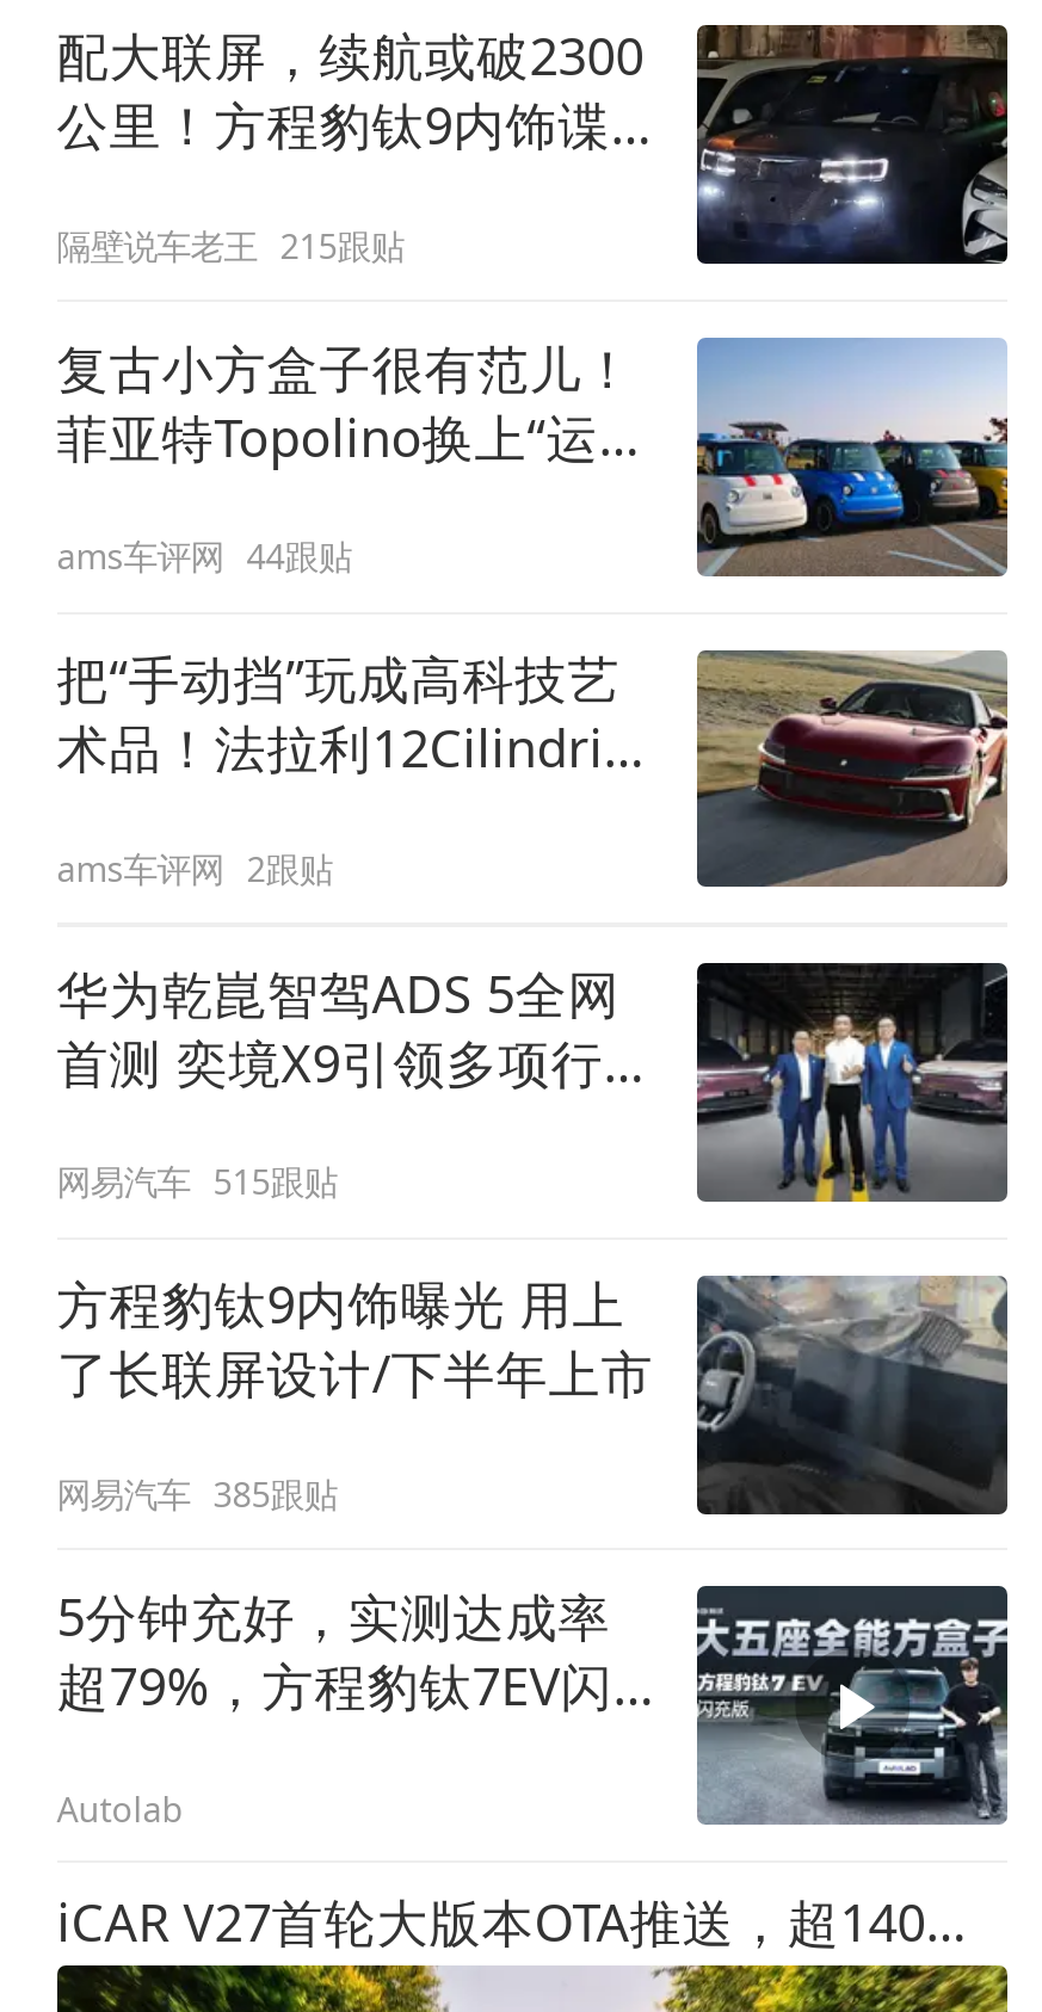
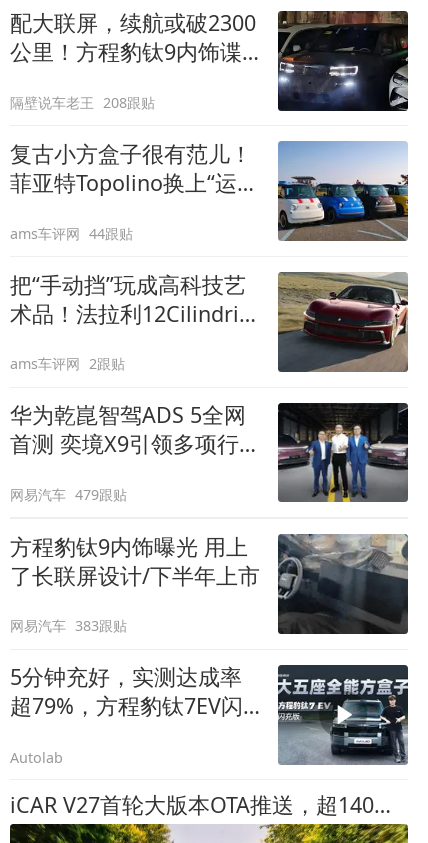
[57,222,404,267] 隔壁说车老王 215跟贴 -> [10,93,155,112] 隔壁说车老王 208跟贴
[57,1159,337,1205] 网易汽车 515跟贴 -> [10,485,127,504] 网易汽车 479跟贴
[57,1471,337,1516] 网易汽车 385跟贴 -> [10,616,127,635] 网易汽车 383跟贴

